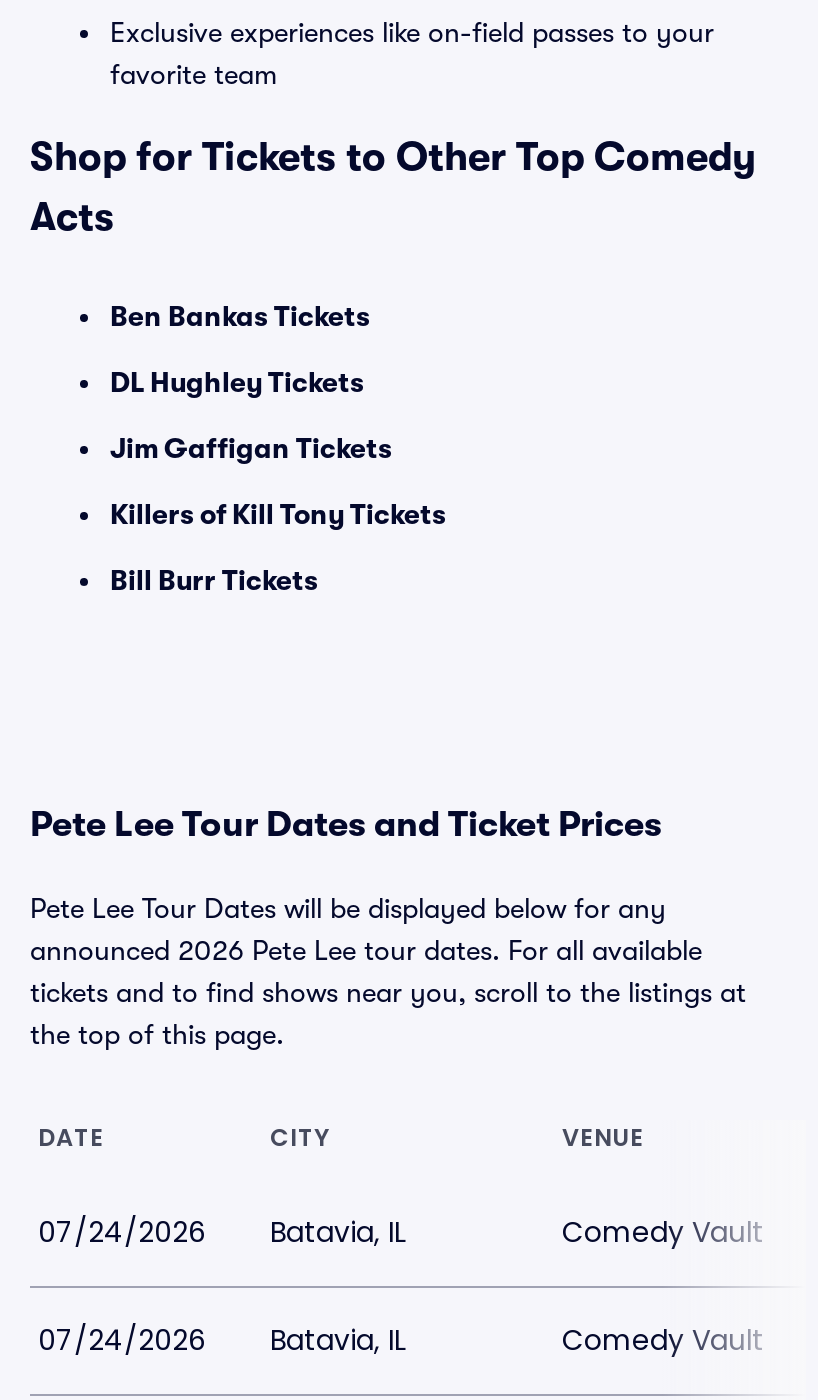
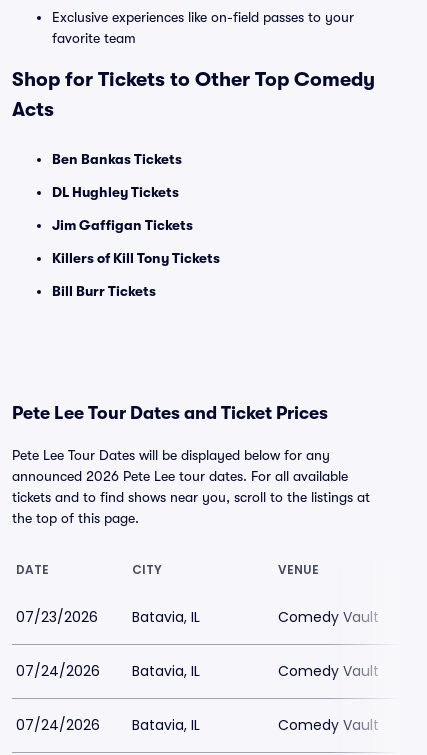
none -> [16,607,379,627] 07/23/2026 | Batavia, IL | Comedy Vault

